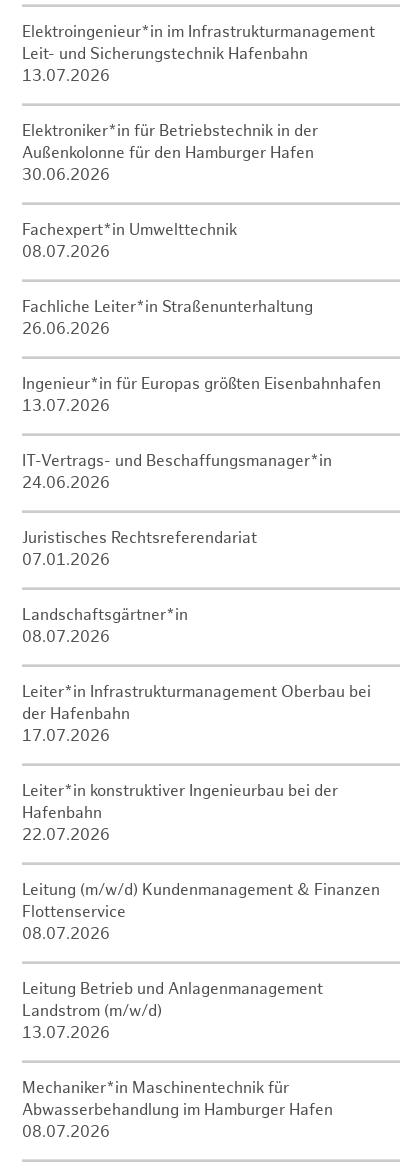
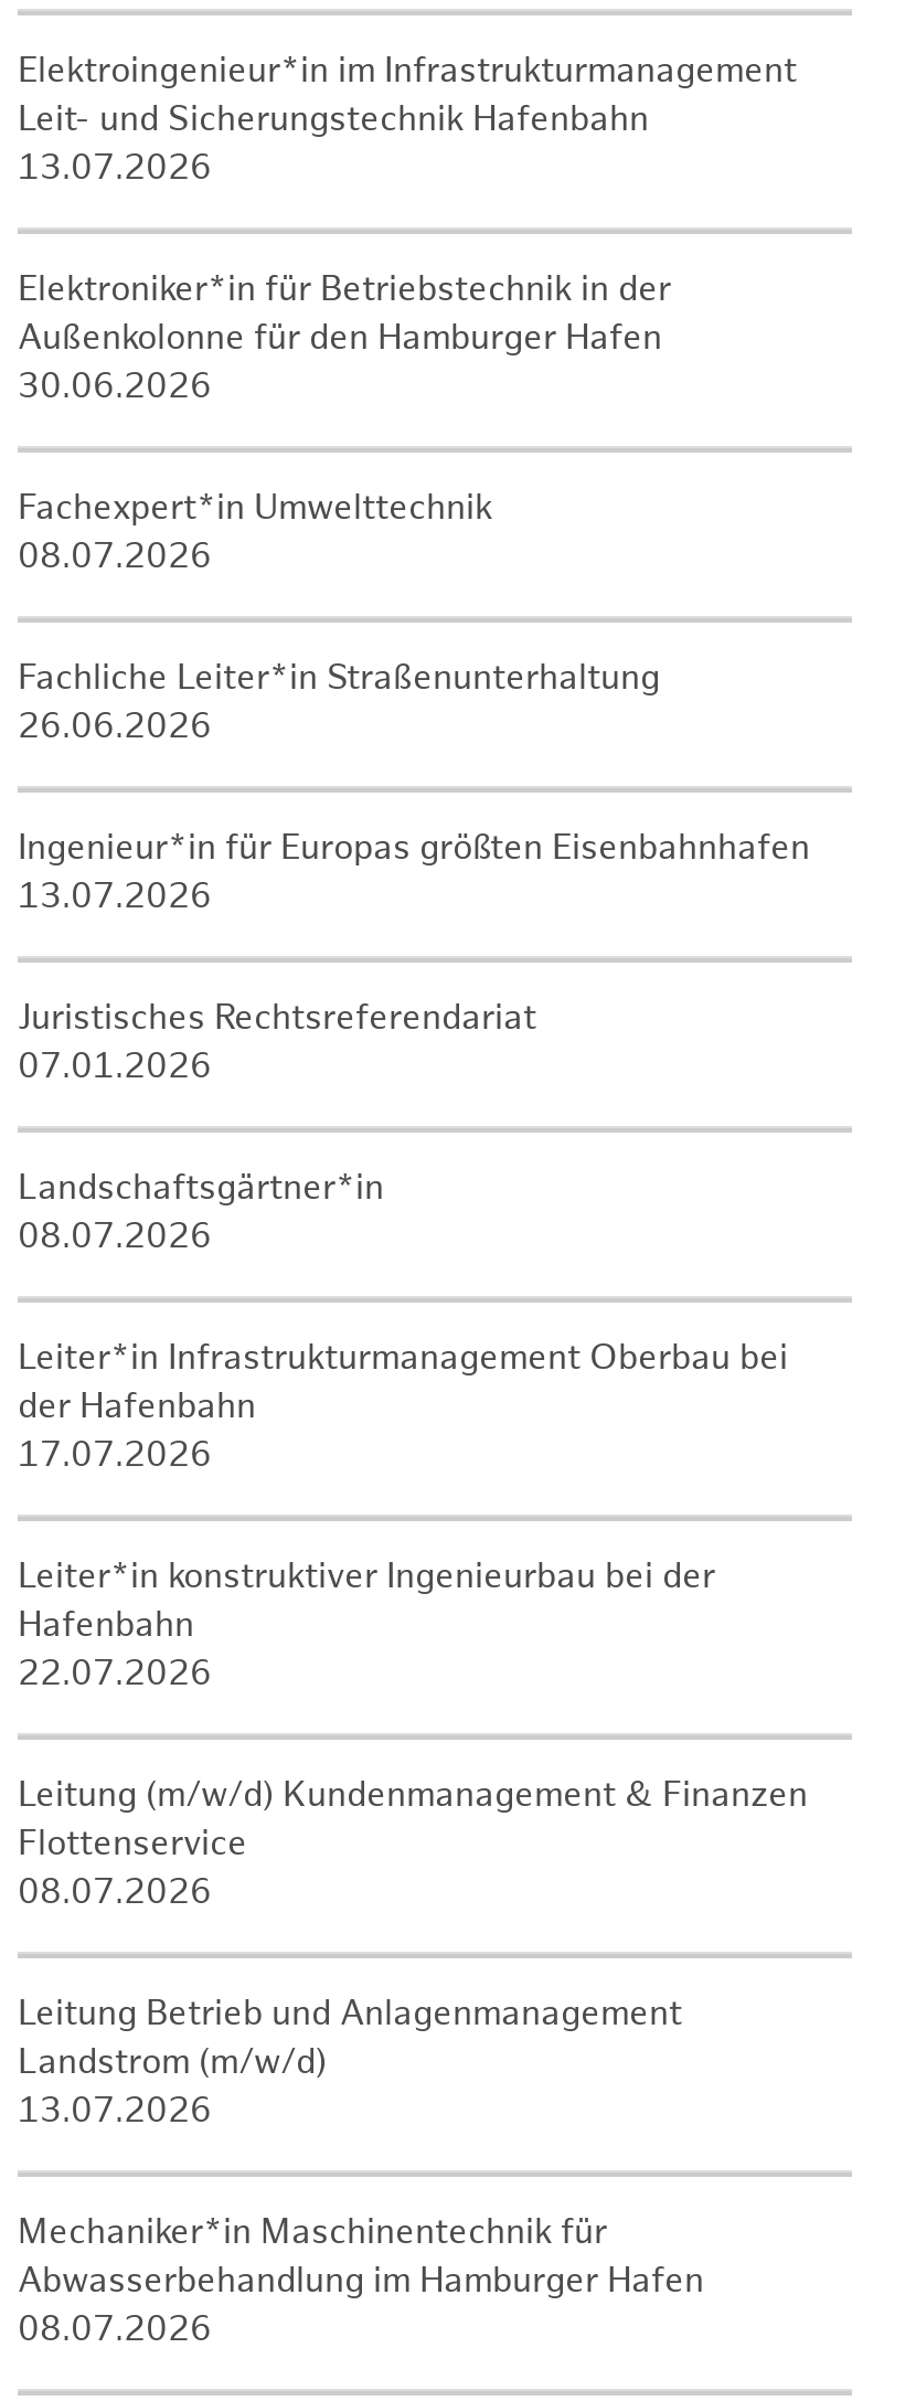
[22,452,332,493] IT-Vertrags- und Beschaffungsmanager*in | 24.06.2026 -> none

